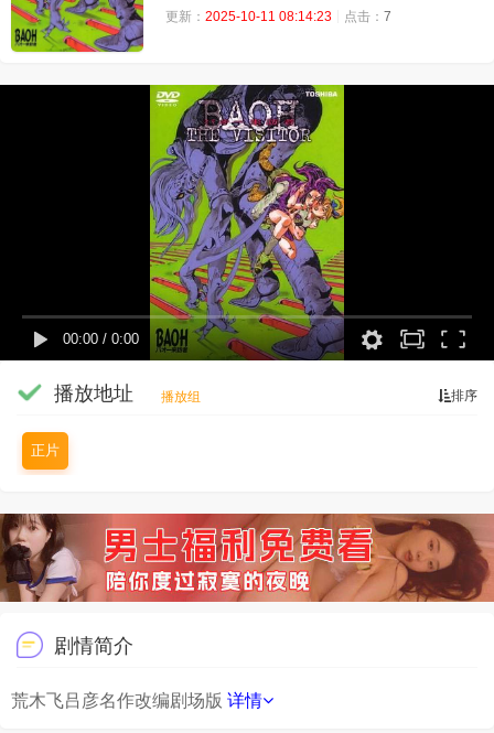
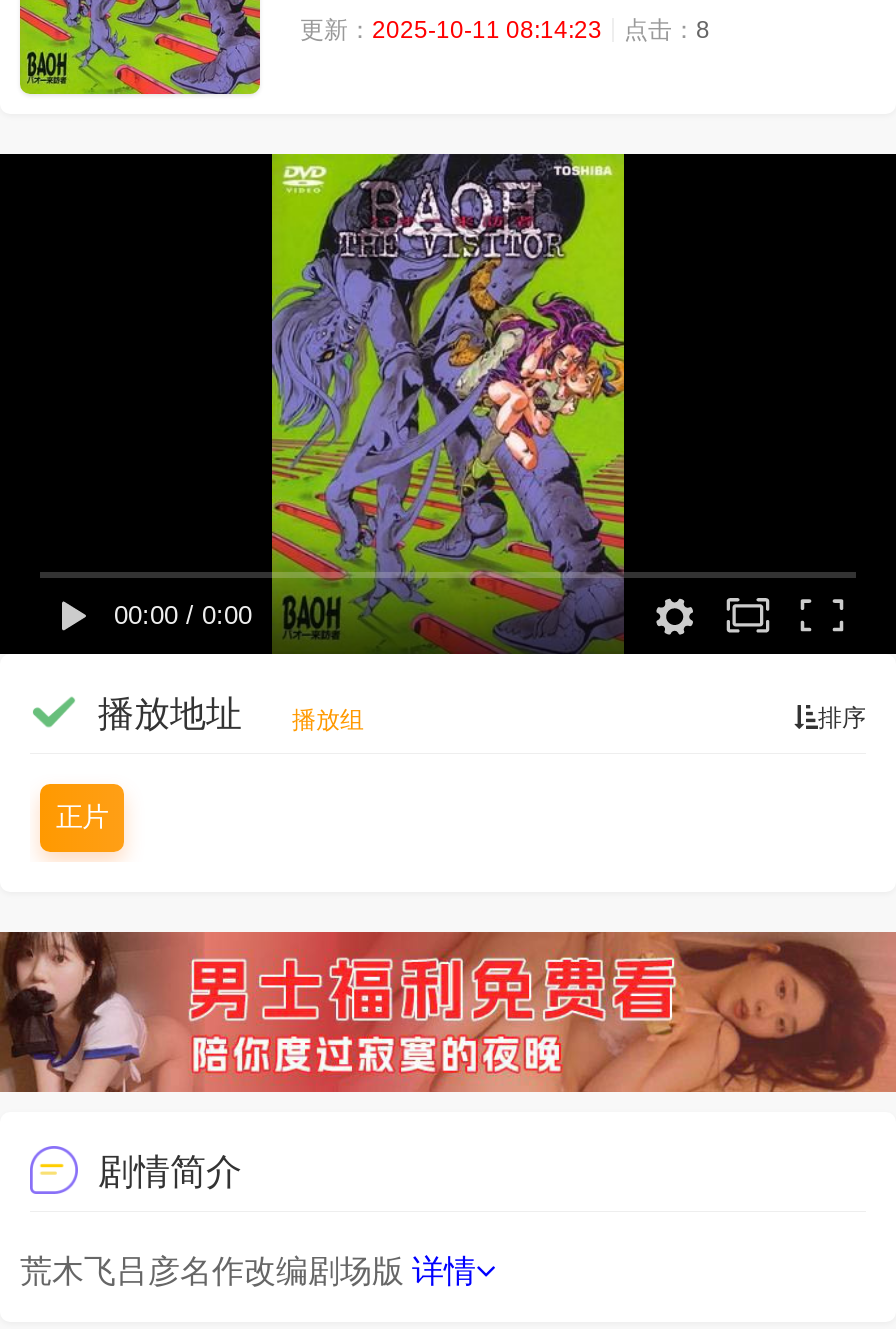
[165,9,391,24] 更新：2025-10-11 08:14:23 点击：7 -> [300,16,710,44] 更新：2025-10-11 08:14:23 点击：8

